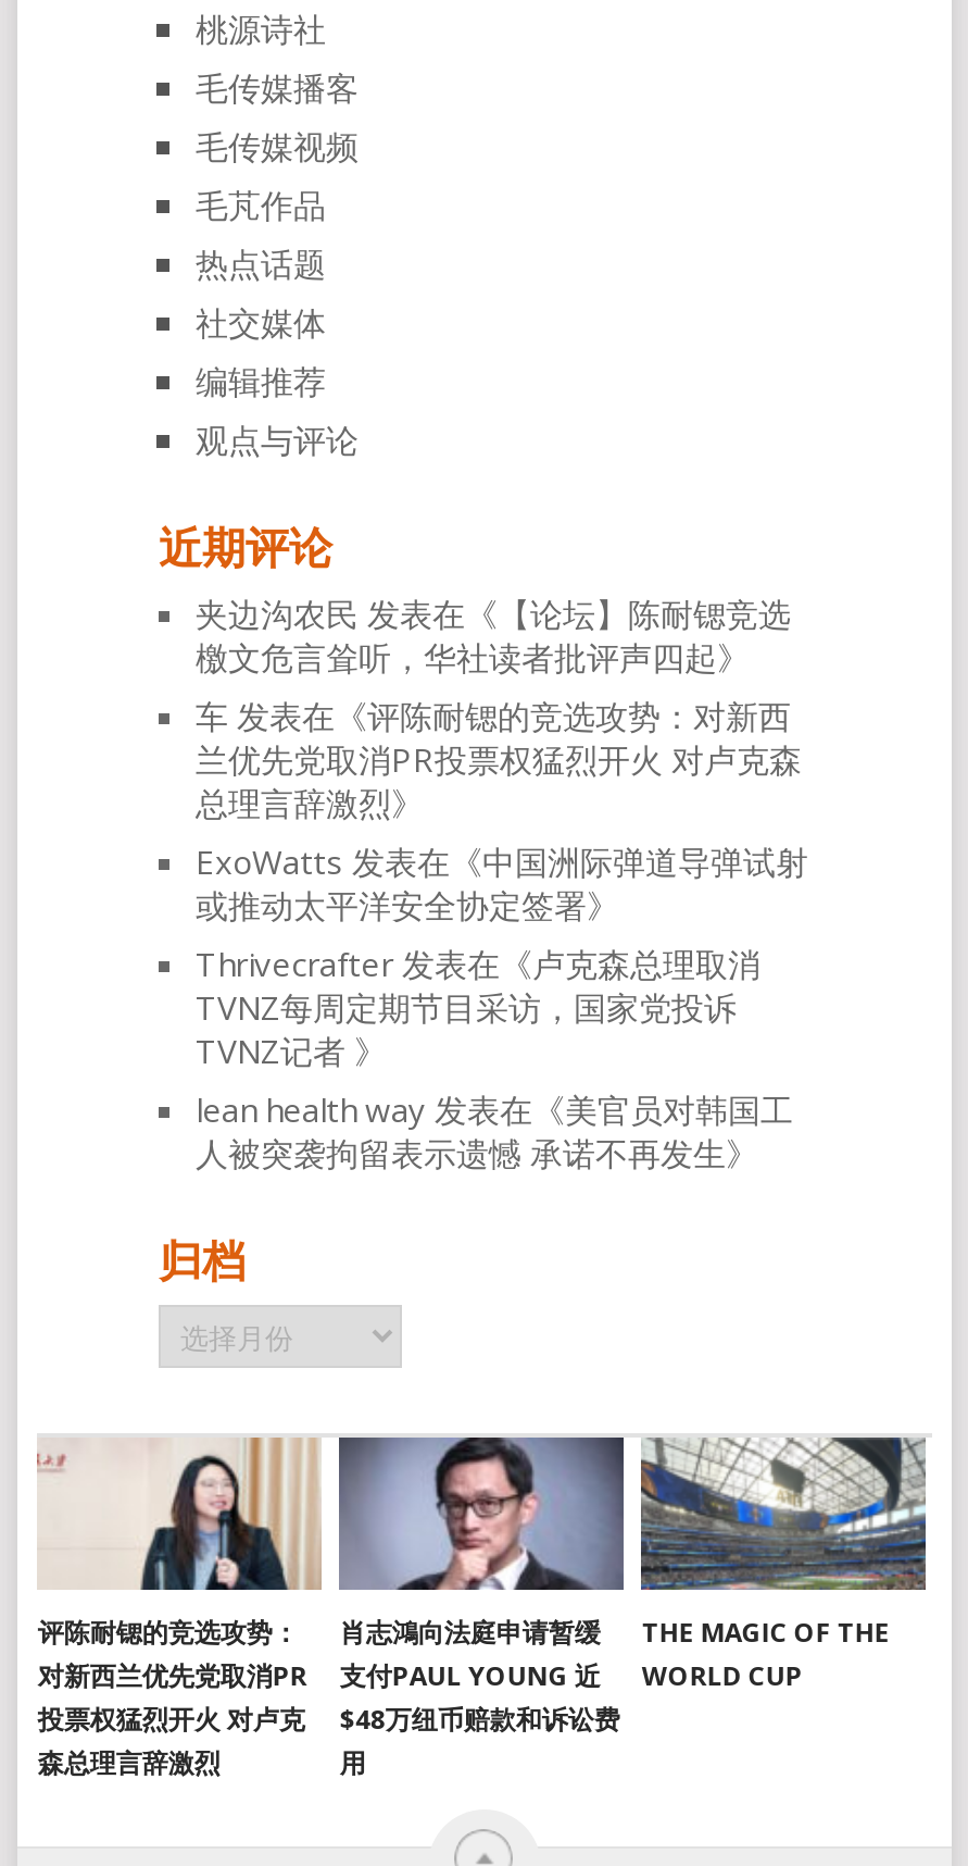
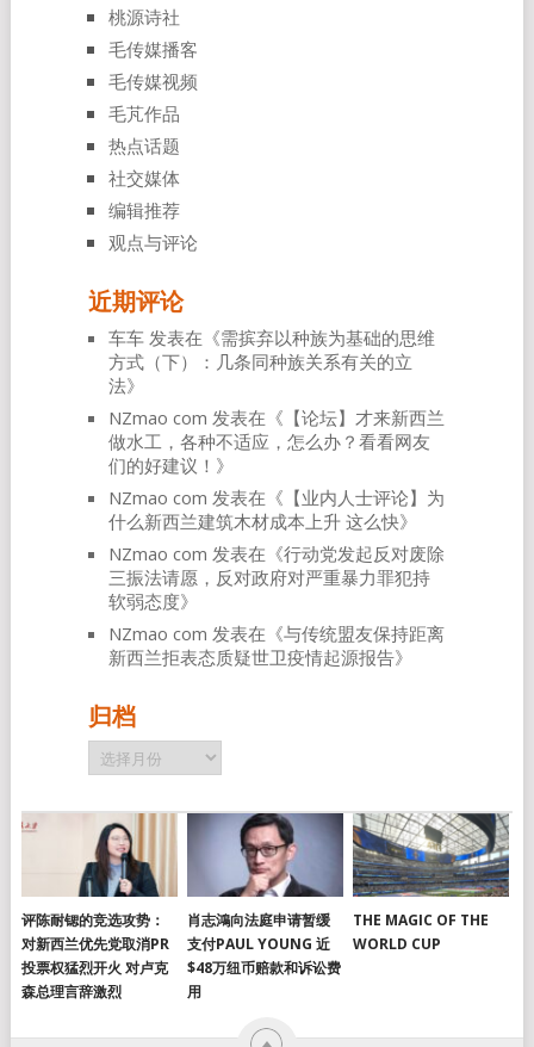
[196,593,808,1176] 夹边沟农民发表在《【论坛】陈耐锶竞选 | 檄文危言耸听，华社读者批评声四起》 | 车发表在《评陈耐锶的竞选攻势：对新西 | 兰优先党取消PR投票权猛烈开火 对卢克森 | 总理言辞激烈》 | ExoWatts发表在《中国洲际弹道导弹试射 | 或推动太平洋安全协定签署》 | Thrivecrafter发表在《卢克森总理取消 | TVNZ每周定期节目采访，国家党投诉 | TVNZ记者》 | lean health way发表在《美官员对韩国工 | 人被突袭拘留表示遗憾 承诺不再发生》 -> [108,325,445,669] 车车发表在《需摈弃以种族为基础的思维 | 方式（下）：几条同种族关系有关的立 | 法》 | NZmao com发表在《【论坛】才来新西兰 | 做水工，各种不适应，怎么办？看看网友 | 们的好建议！》 | NZmao com发表在《【业内人士评论】为 | 什么新西兰建筑木材成本上升 这么快》 | NZmao com发表在《行动党发起反对废除 | 三振法请愿，反对政府对严重暴力罪犯持 | 软弱态度》 | NZmao com发表在《与传统盟友保持距离 | 新西兰拒表态质疑世卫疫情起源报告》

